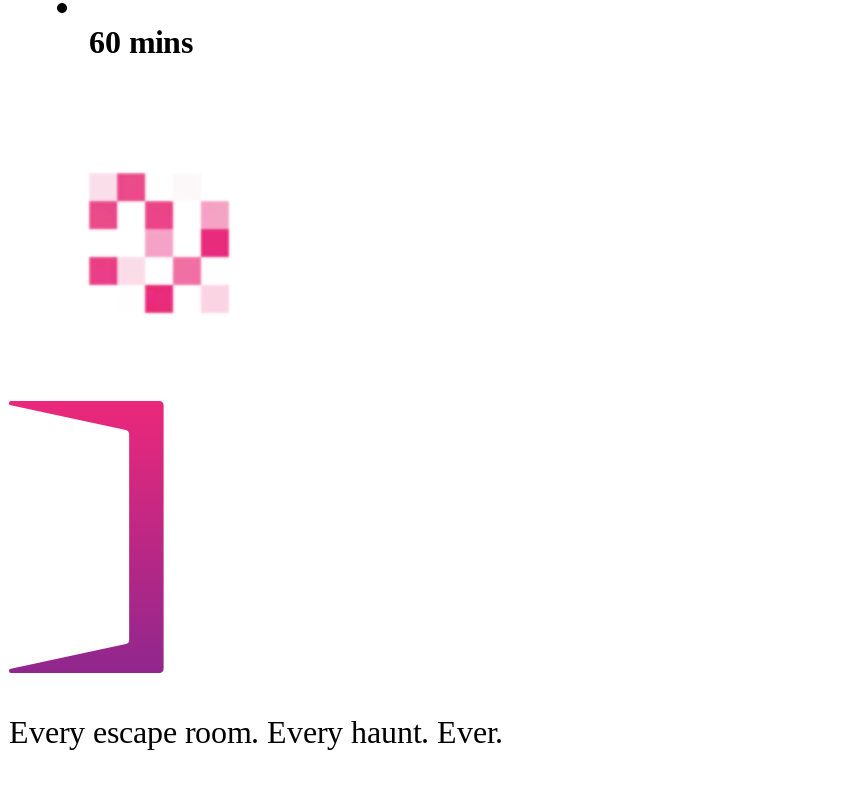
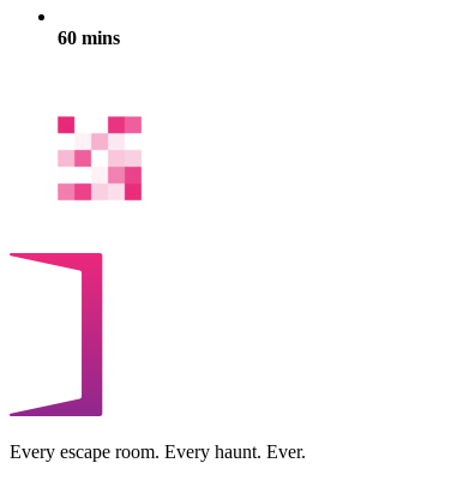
[87,171,231,315] [image] -> [56,115,143,202] [image]

